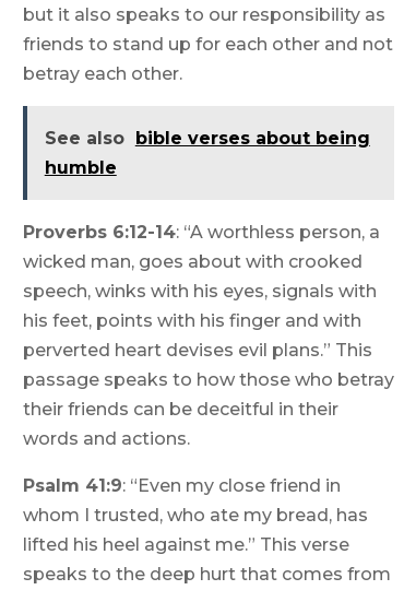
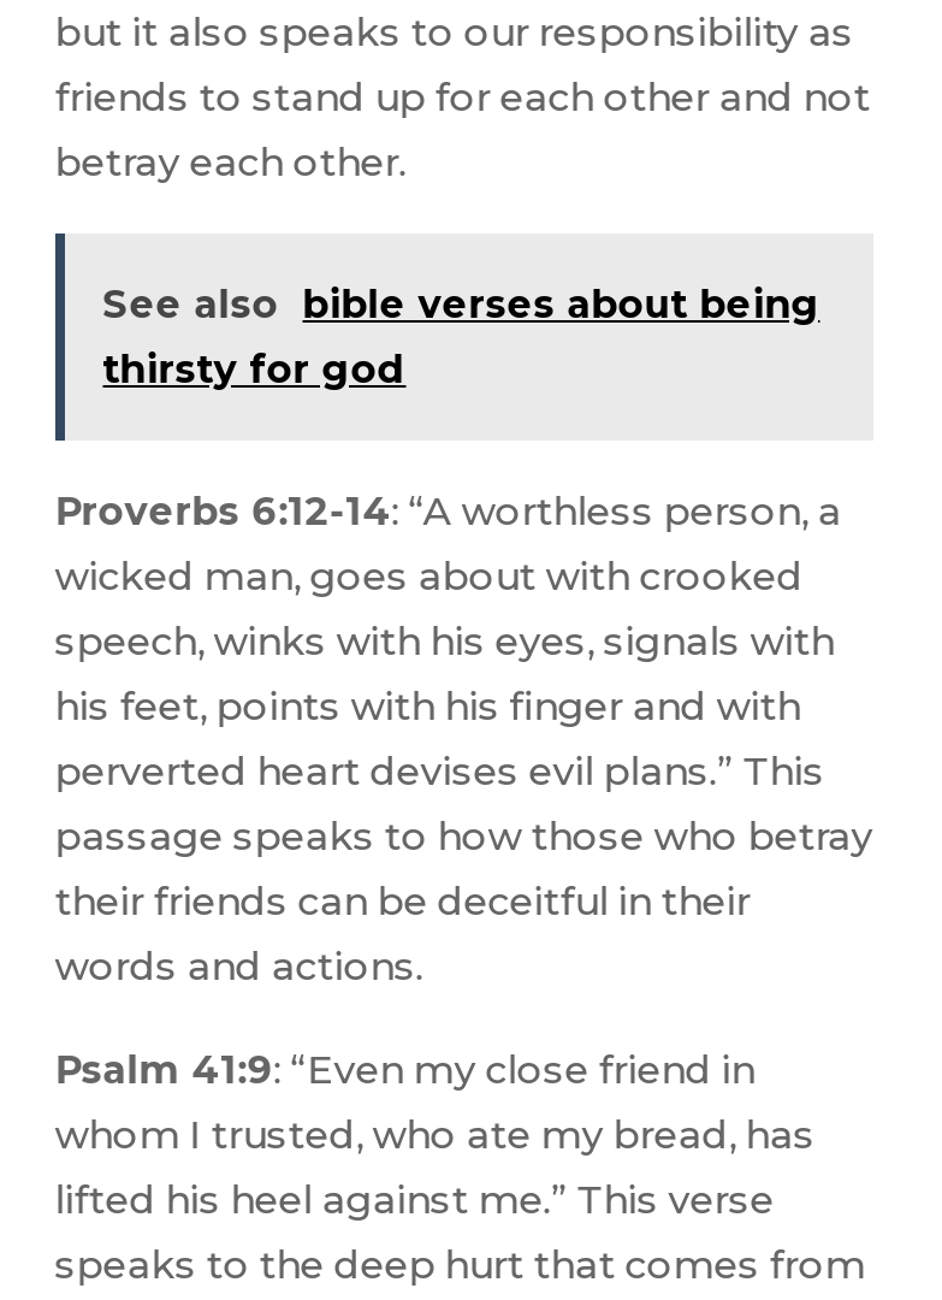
[45,158,117,178] humble -> [103,347,406,393] thirsty for god

